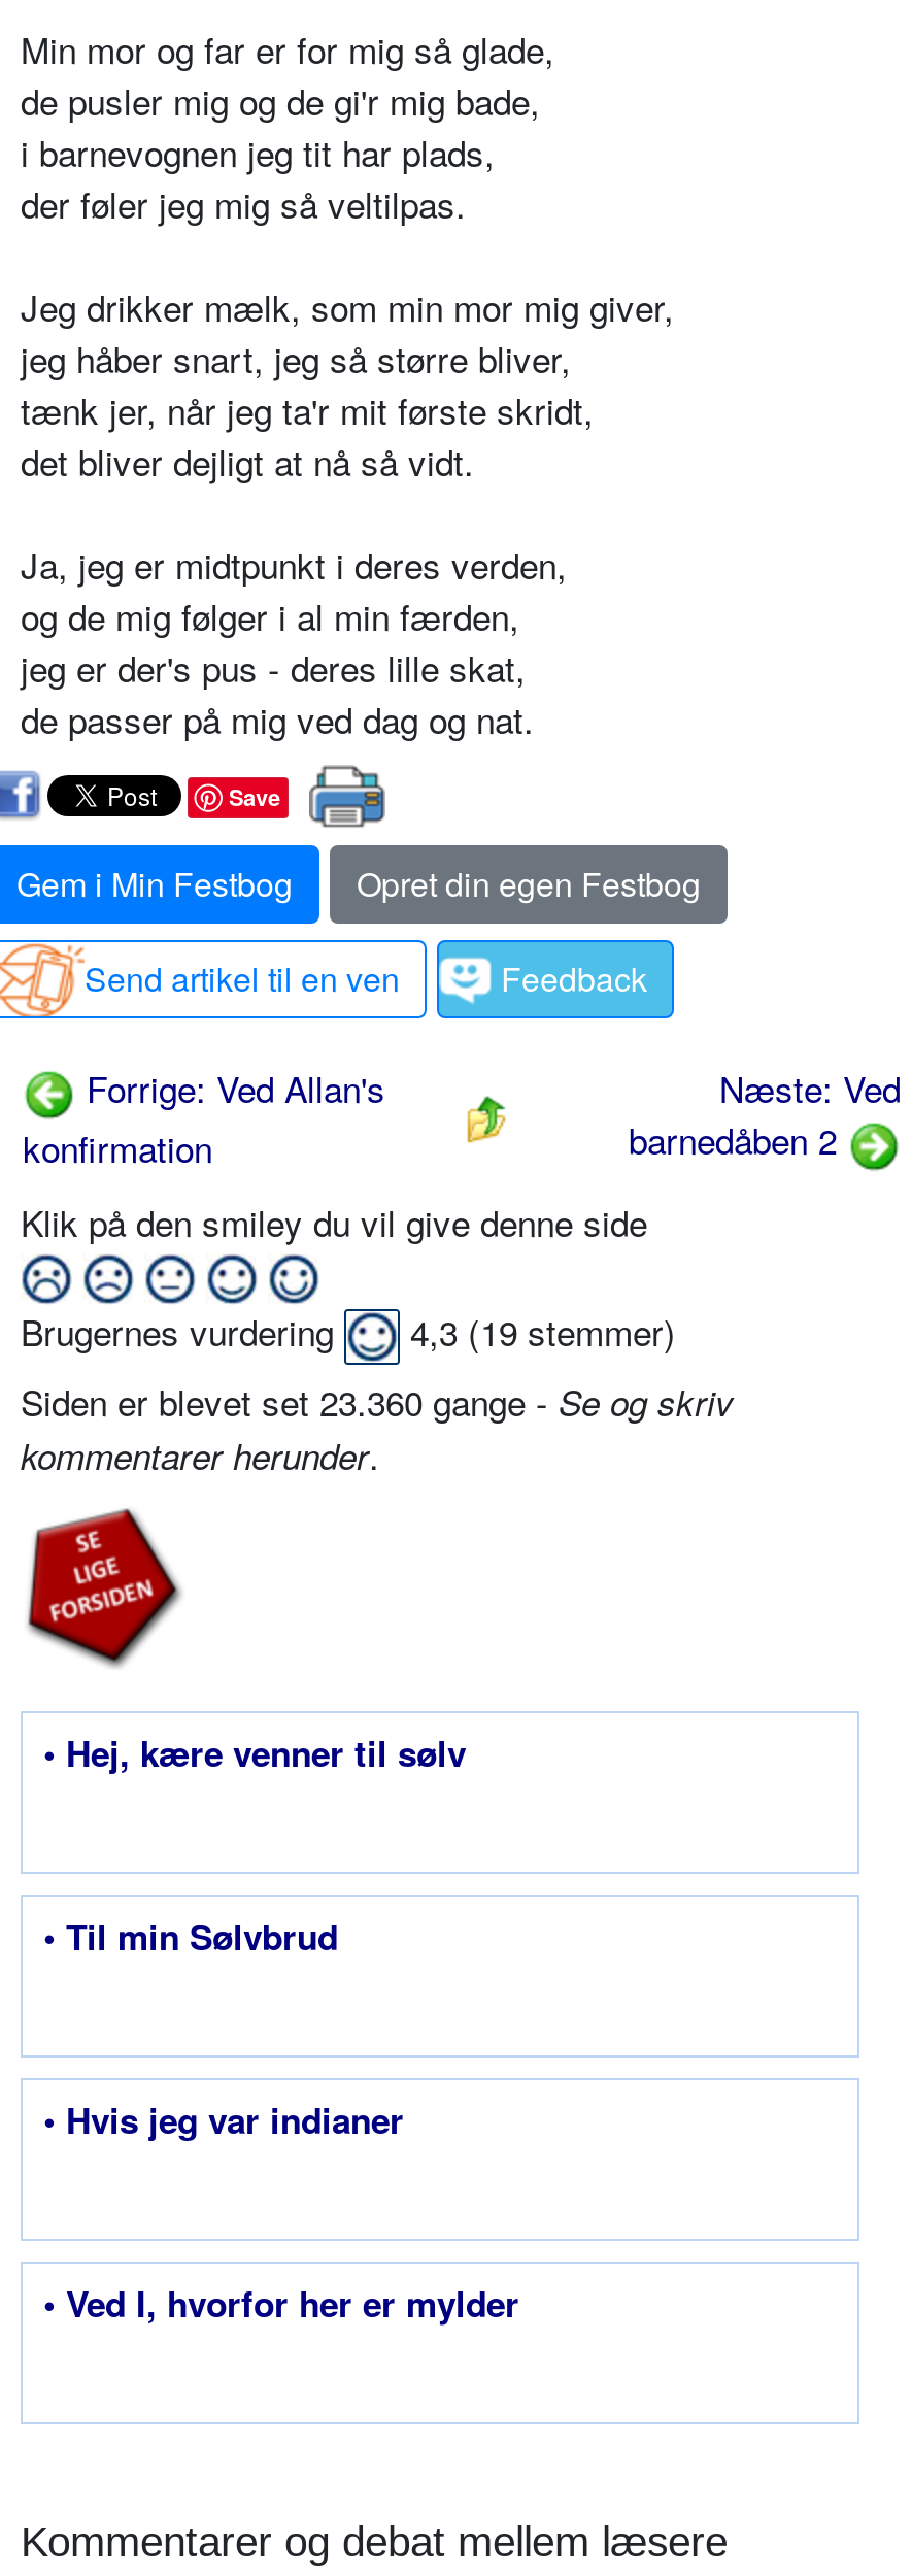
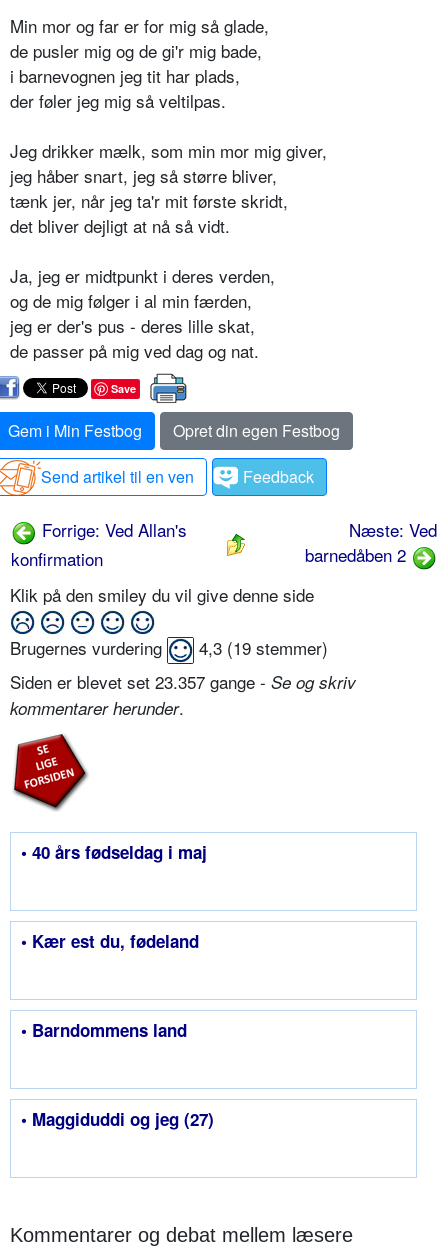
[21,1375,734,1427] Siden er blevet set 23.360 gange - Se og skriv -> [10,669,356,694] Siden er blevet set 23.357 gange - Se og skriv
[43,1728,466,1777] • Hej, kære venner til sølv -> [21,840,207,864] • 40 års fødseldag i maj
[43,1911,338,1961] • Til min Sølvbrud -> [21,929,199,953] • Kær est du, fødeland
[43,2095,404,2144] • Hvis jeg var indianer -> [21,1018,187,1042] • Barndommens land
[43,2278,519,2328] • Ved I, hvorfor her er mylder -> [21,1107,214,1131] • Maggiduddi og jeg (27)

